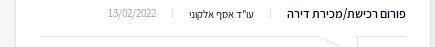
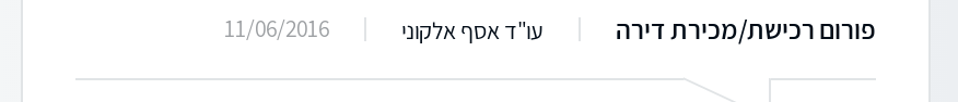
[108,6,156,20] 13/02/2022 -> [224,13,329,44] 11/06/2016

